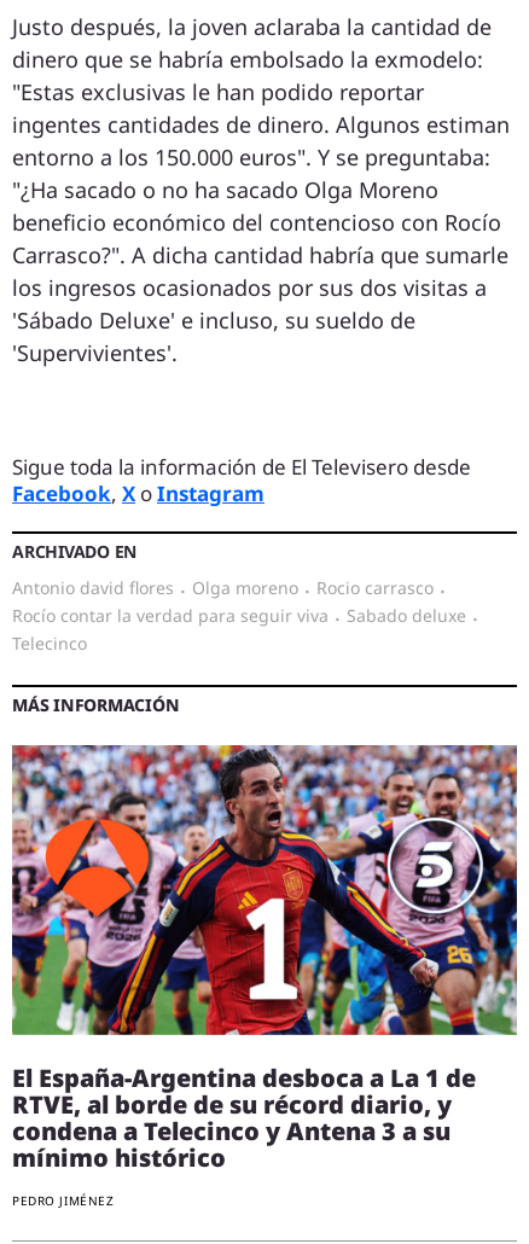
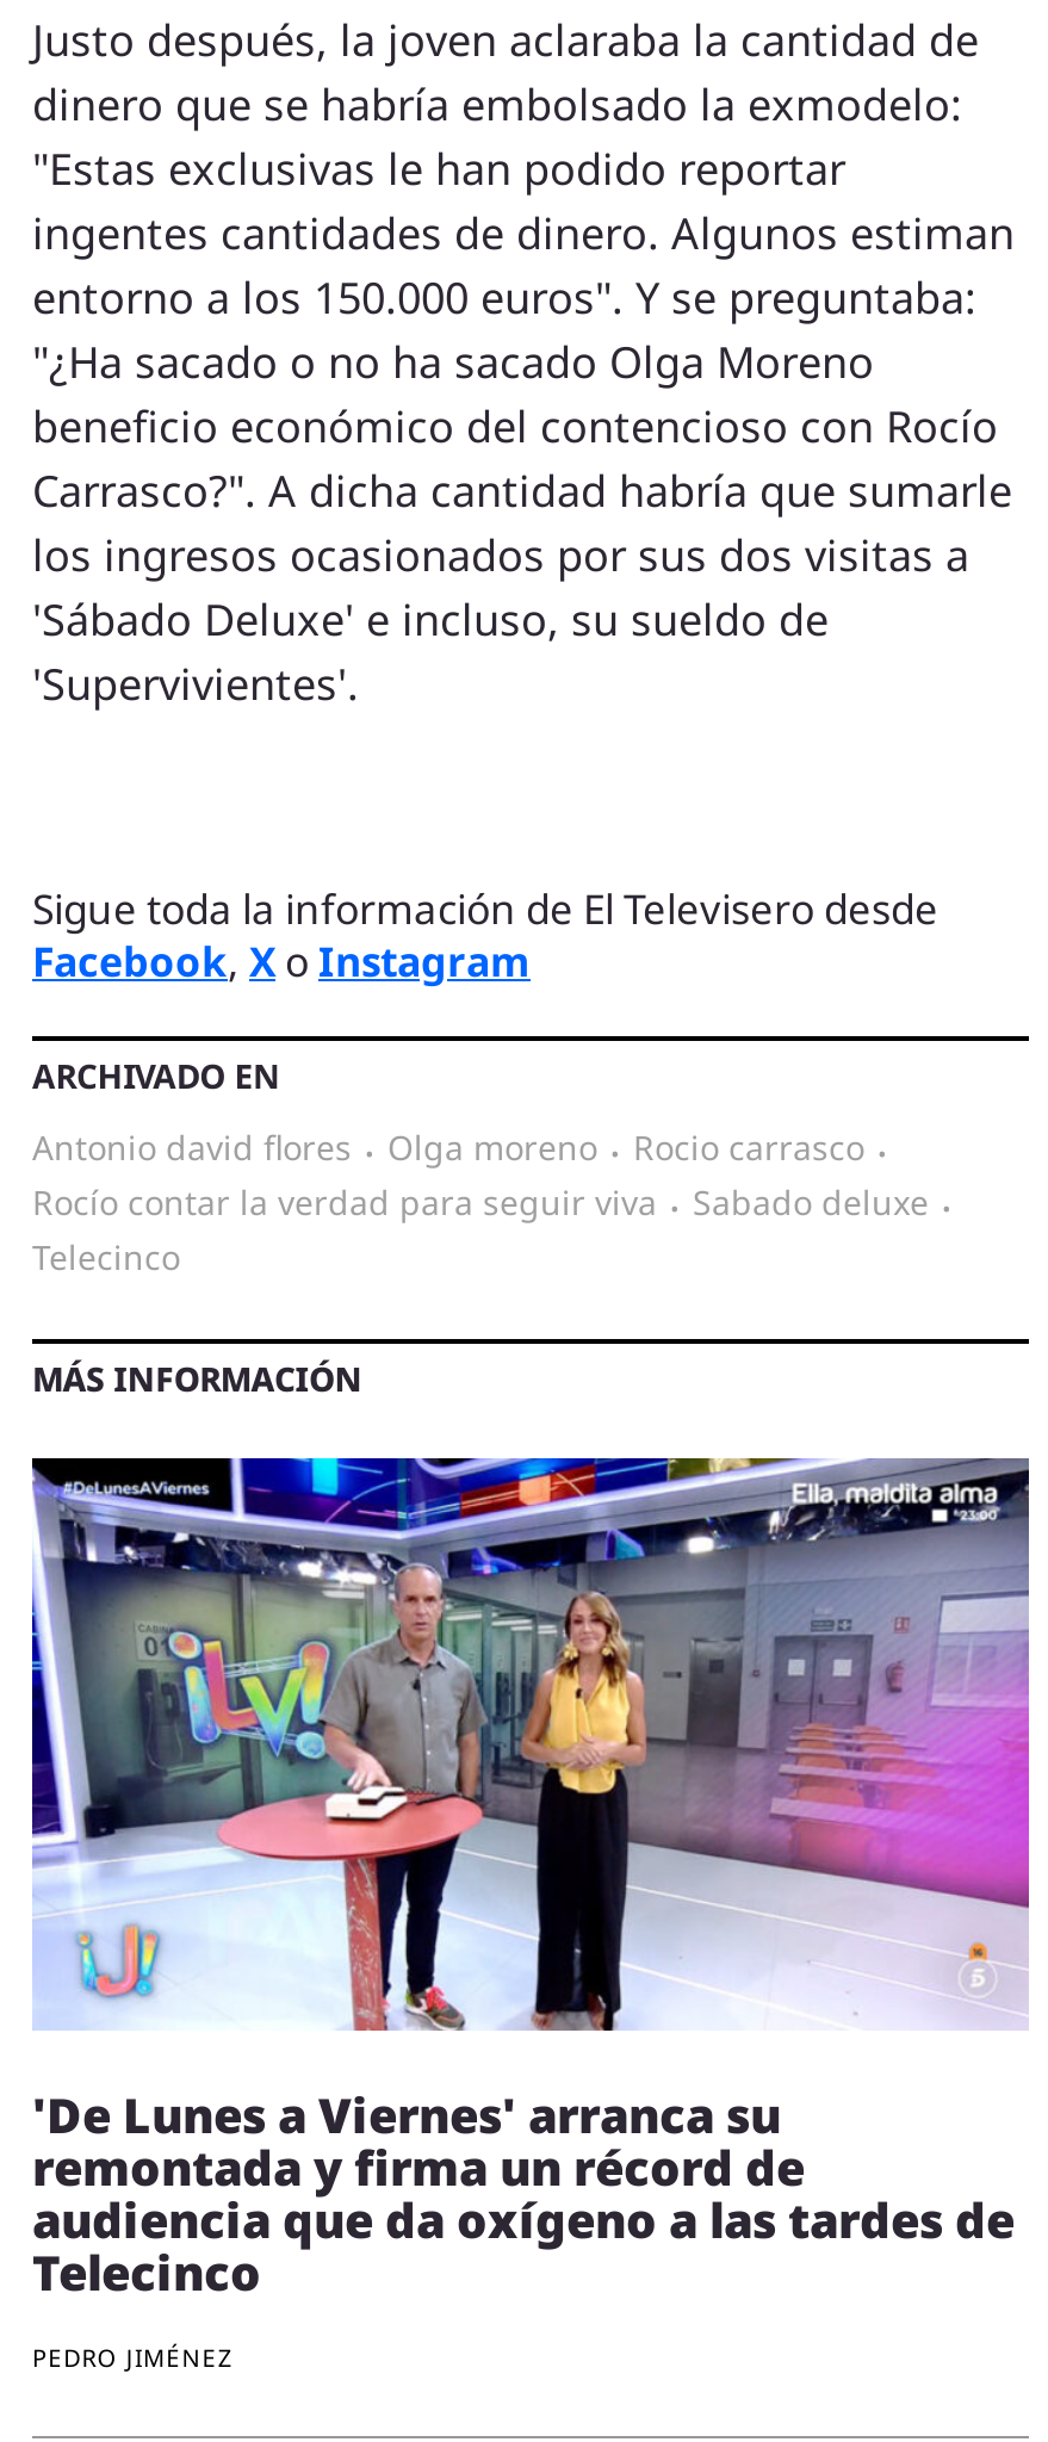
[11,744,518,1173] [image] | El España-Argentina desboca a La 1 de | RTVE, al borde de su récord diario, y | condena a Telecinco y Antena 3 a su | mínimo histórico -> [30,1456,1031,2304] [image] | 'De Lunes a Viernes' arranca su | remontada y firma un récord de | audiencia que da oxígeno a las tardes de | Telecinco

